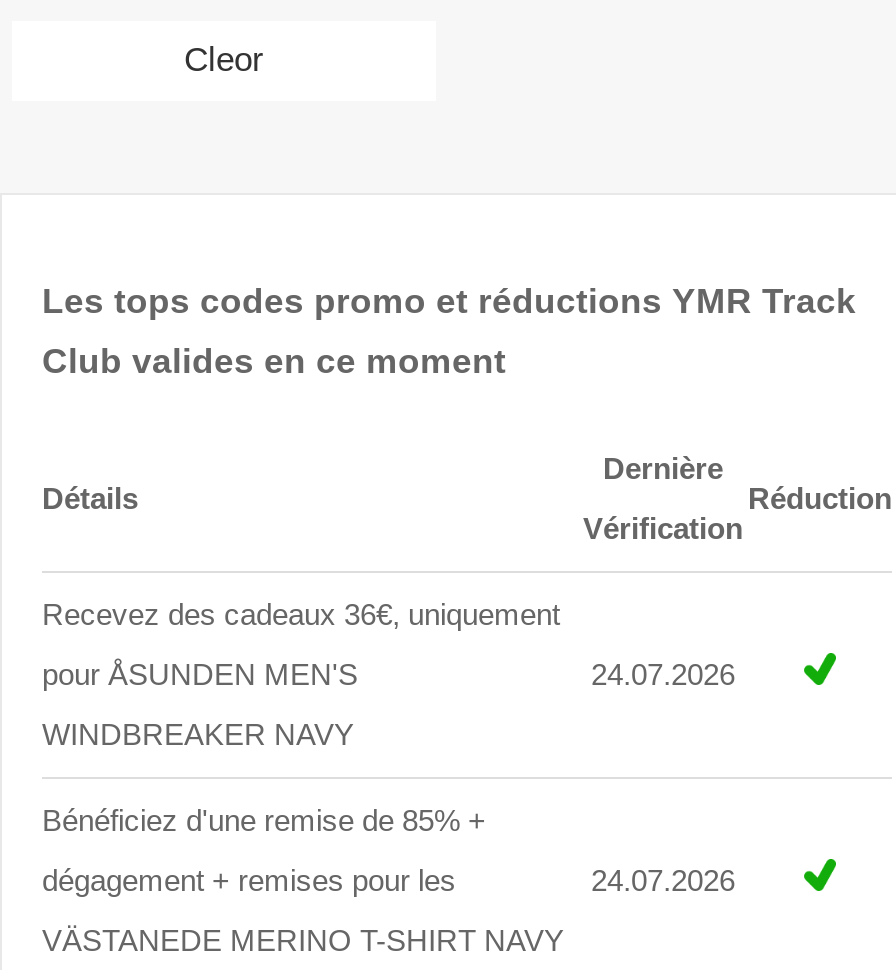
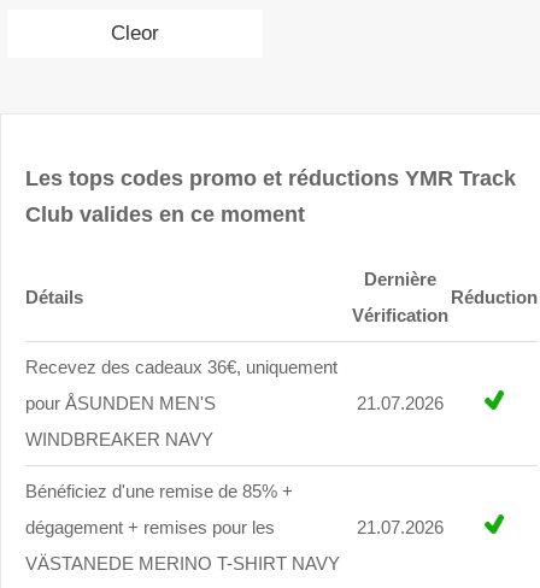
[591,656,735,690] 24.07.2026 -> [356,392,443,413] 21.07.2026
[591,862,735,896] 24.07.2026 -> [356,516,443,537] 21.07.2026

